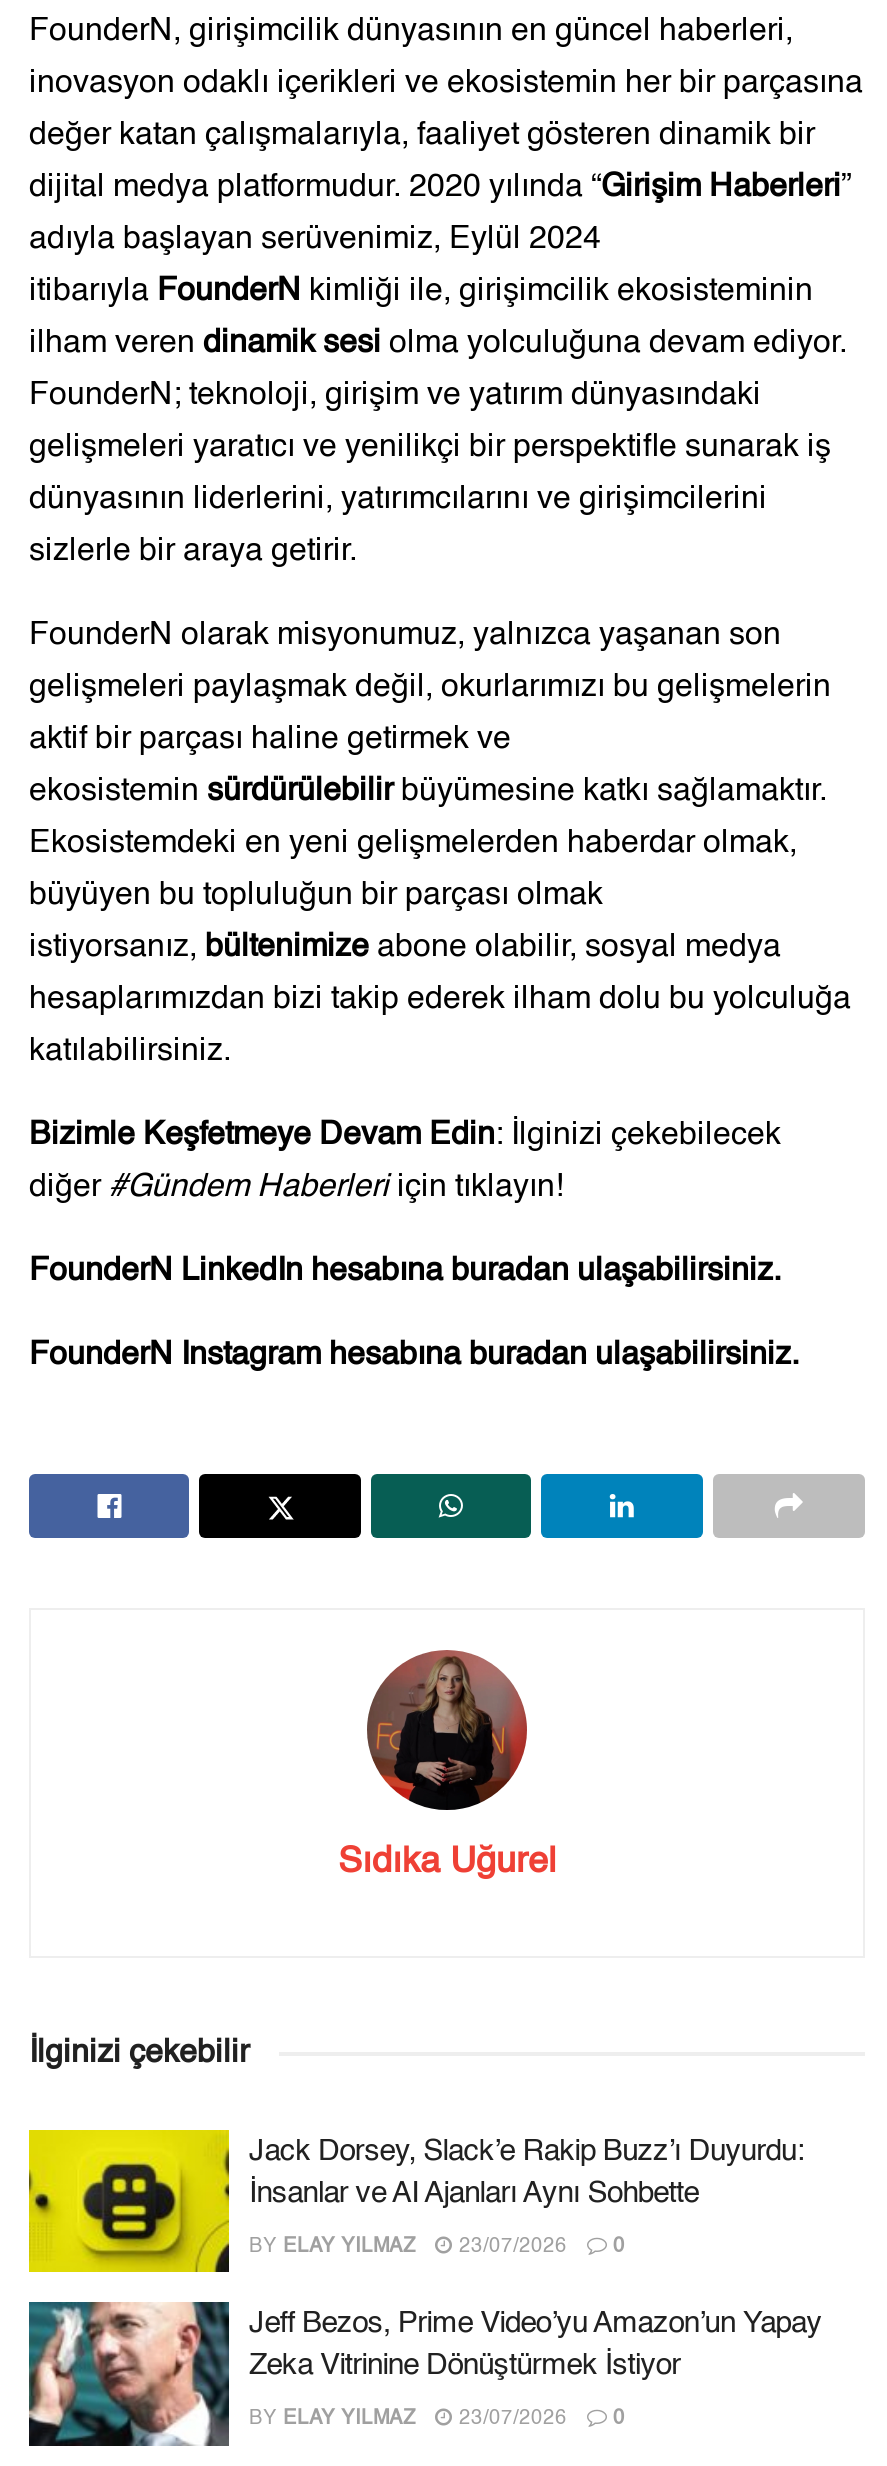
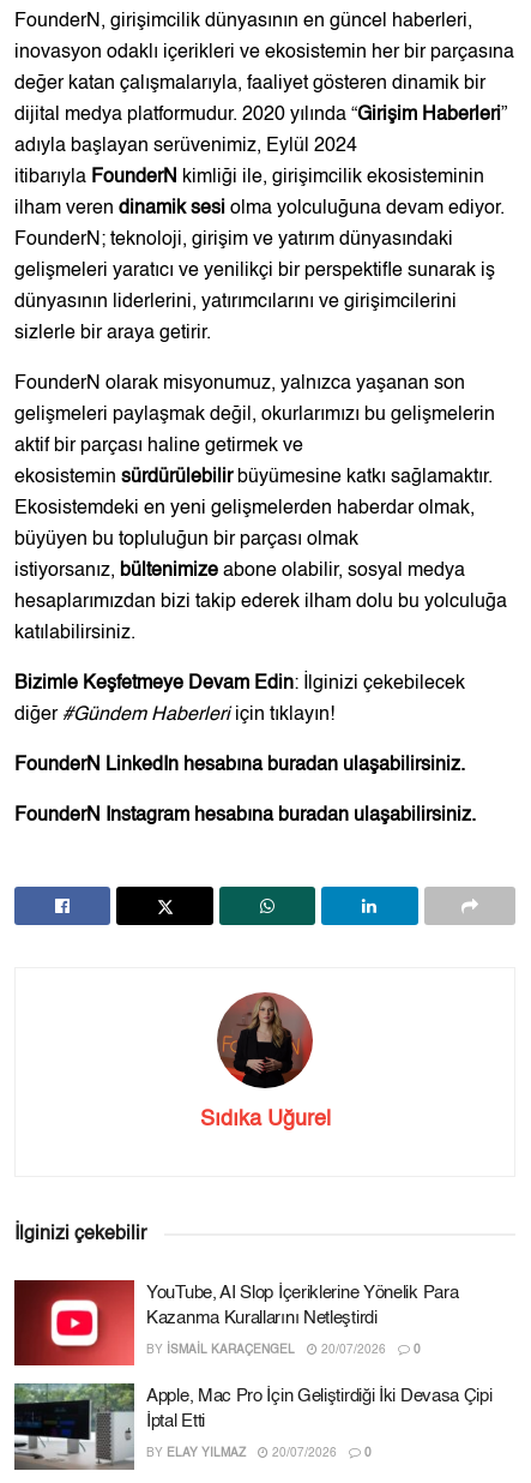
[27,2128,804,2274] [image] | Jack Dorsey, Slack’e Rakip Buzz’ı Duyurdu: | İnsanlar ve AI Ajanları Aynı Sohbette -> [13,1279,458,1367] [image] | YouTube, AI Slop İçeriklerine Yönelik Para | Kazanma Kurallarını Netleştirdi
[249,2235,567,2255] BY ELAY YILMAZ | 23/07/2026 -> [146,1343,386,1355] BY İSMAIL KARAÇENGEL | 20/07/2026
[27,2302,822,2448] [image] | Jeff Bezos, Prime Video’yu Amazon’un Yapay | Zeka Vitrinine Dönüştürmek İstiyor -> [13,1382,492,1471] [image] | Apple, Mac Pro İçin Geliştirdiği İki Devasa Çipi | İptal Etti
[249,2408,625,2428] BY ELAY YILMAZ 23/07/2026 0 -> [146,1447,372,1459] BY ELAY YILMAZ 20/07/2026 0

